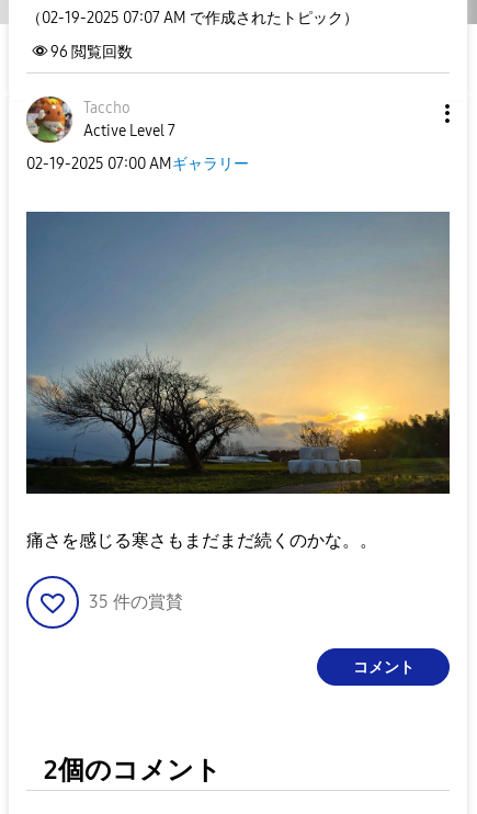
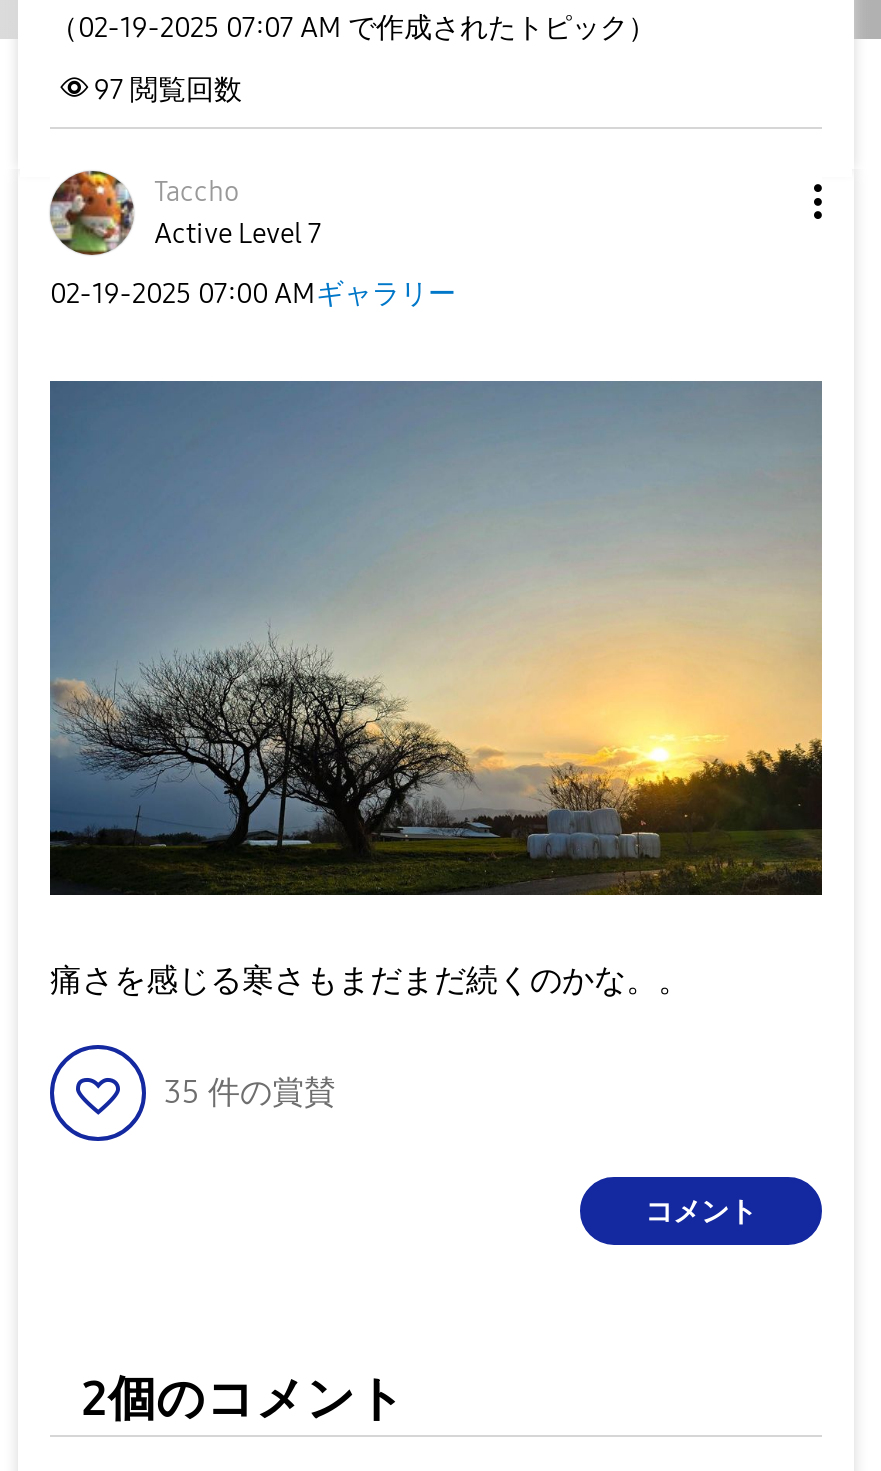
[50,42,133,61] 96 閲覧回数 -> [94,72,242,106] 97 閲覧回数

